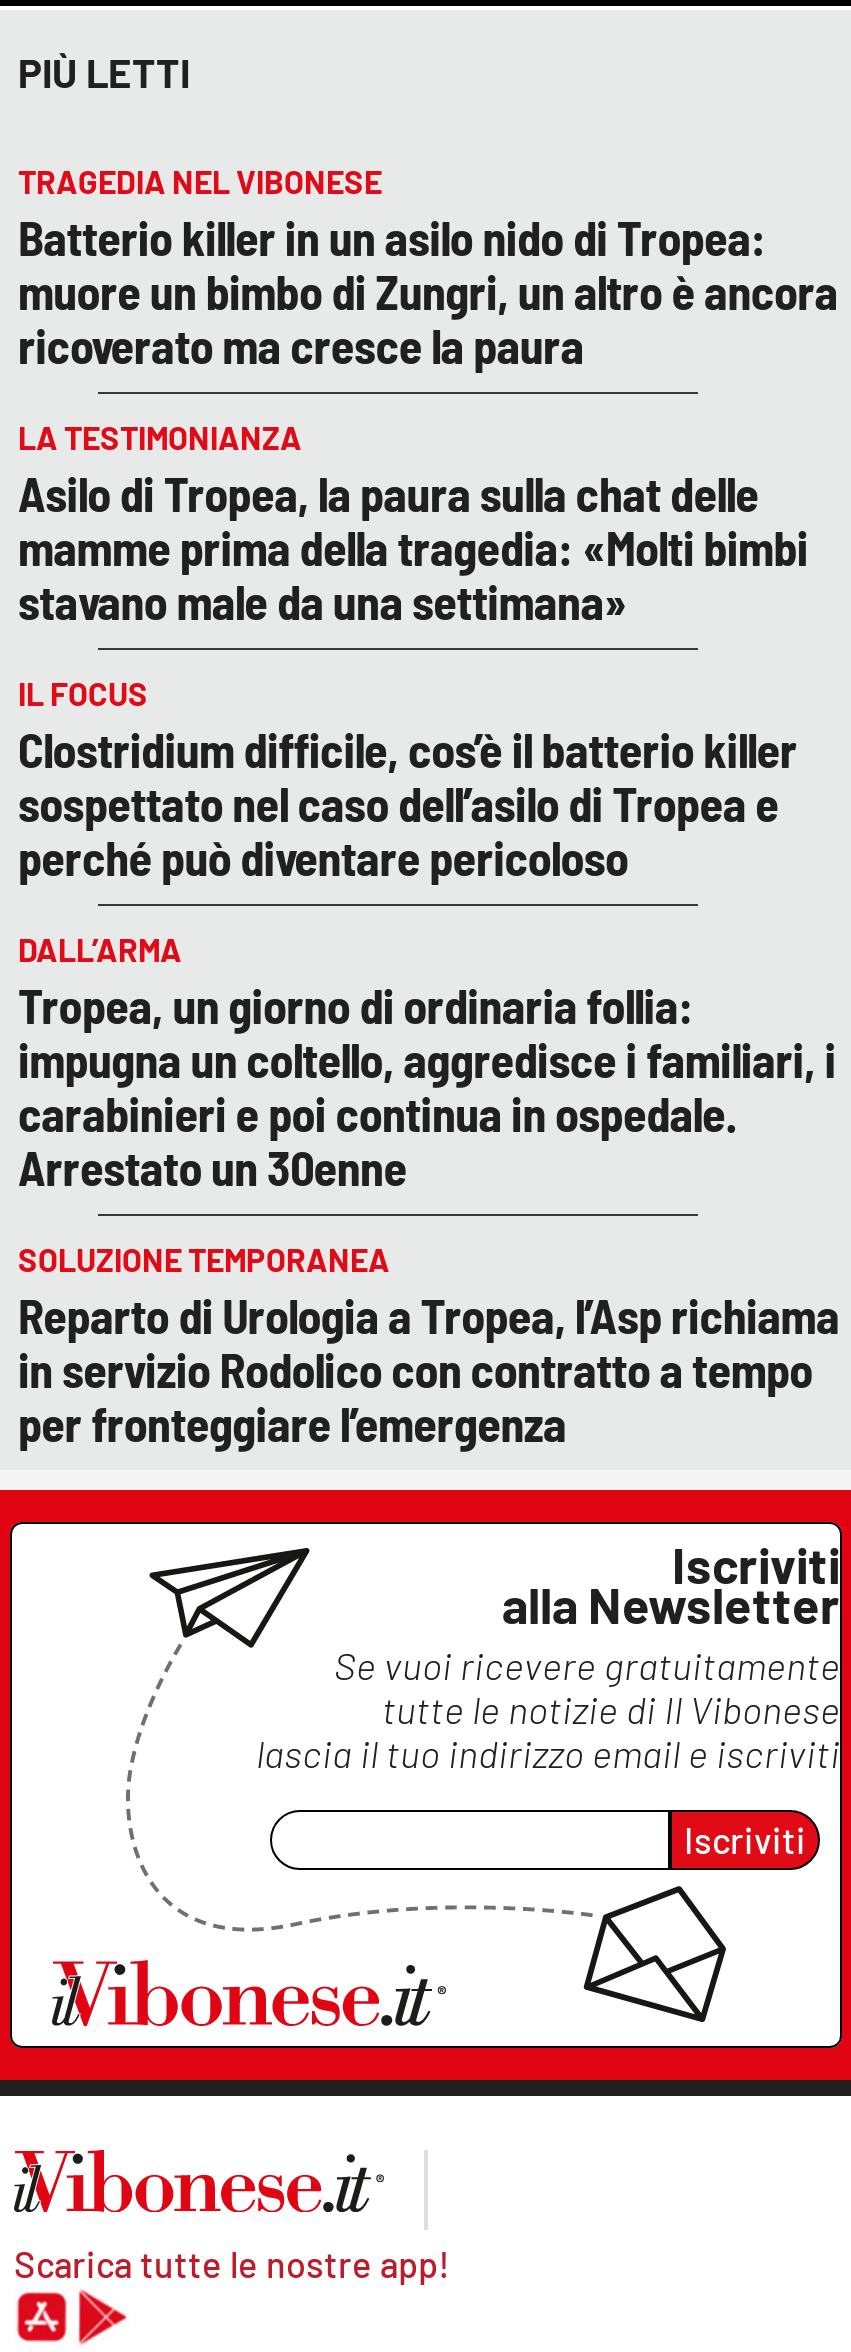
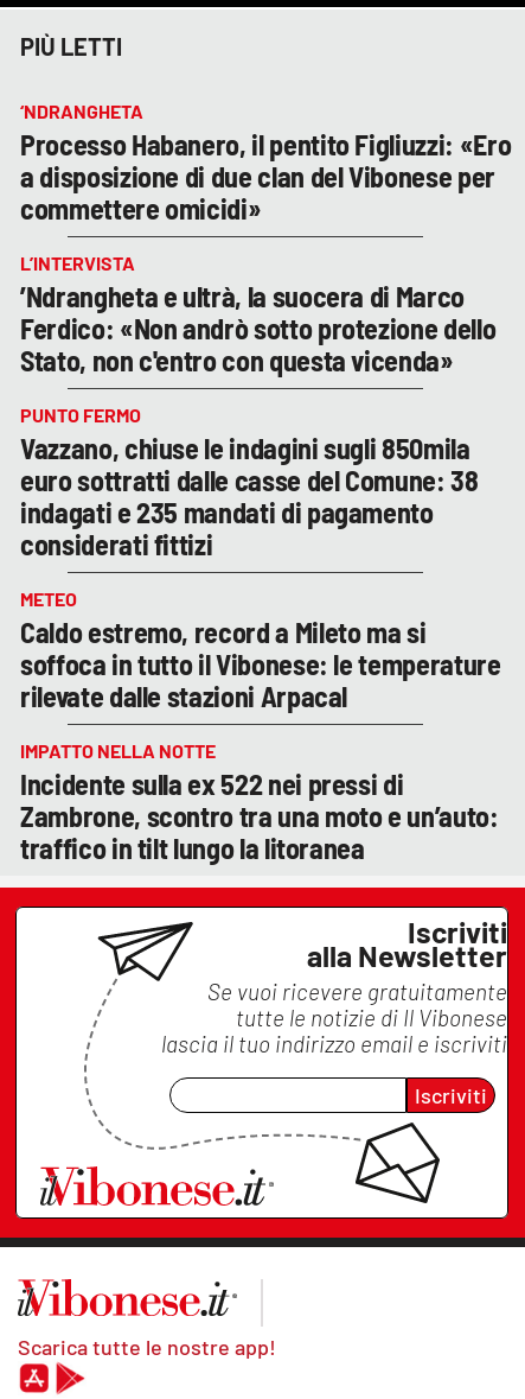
[18,162,838,374] TRAGEDIA NEL VIBONESE | Batterio killer in un asilo nido di Tropea: | muore un bimbo di Zungri, un altro è ancora | ricoverato ma cresce la paura -> [20,100,511,225] ‘NDRANGHETA | Processo Habanero, il pentito Figliuzzi: «Ero | a disposizione di due clan del Vibonese per | commettere omicidi»
[18,418,808,630] LA TESTIMONIANZA | Asilo di Tropea, la paura sulla chat delle | mamme prima della tragedia: «Molti bimbi | stavano male da una settimana» -> [20,251,496,377] L’INTERVISTA | ’Ndrangheta e ultrà, la suocera di Marco | Ferdico: «Non andrò sotto protezione dello | Stato, non c'entro con questa vicenda»
[18,674,797,886] IL FOCUS | Clostridium difficile, cos’è il batterio killer | sospettato nel caso dell’asilo di Tropea e | perché può diventare pericoloso -> [20,403,478,561] PUNTO FERMO | Vazzano, chiuse le indagini sugli 850mila | euro sottratti dalle casse del Comune: 38 | indagati e 235 mandati di pagamento | considerati fittizi
[18,930,836,1196] DALL’ARMA | Tropea, un giorno di ordinaria follia: | impugna un coltello, aggredisce i familiari, i | carabinieri e poi continua in ospedale. | Arrestato un 30enne -> [20,587,501,713] METEO | Caldo estremo, record a Mileto ma si | soffoca in tutto il Vibonese: le temperature | rilevate dalle stazioni Arpacal
[18,1240,839,1452] SOLUZIONE TEMPORANEA | Reparto di Urologia a Tropea, l’Asp richiama | in servizio Rodolico con contratto a tempo | per fronteggiare l’emergenza -> [20,739,499,865] IMPATTO NELLA NOTTE | Incidente sulla ex 522 nei pressi di | Zambrone, scontro tra una moto e un’auto: | traffico in tilt lungo la litoranea

